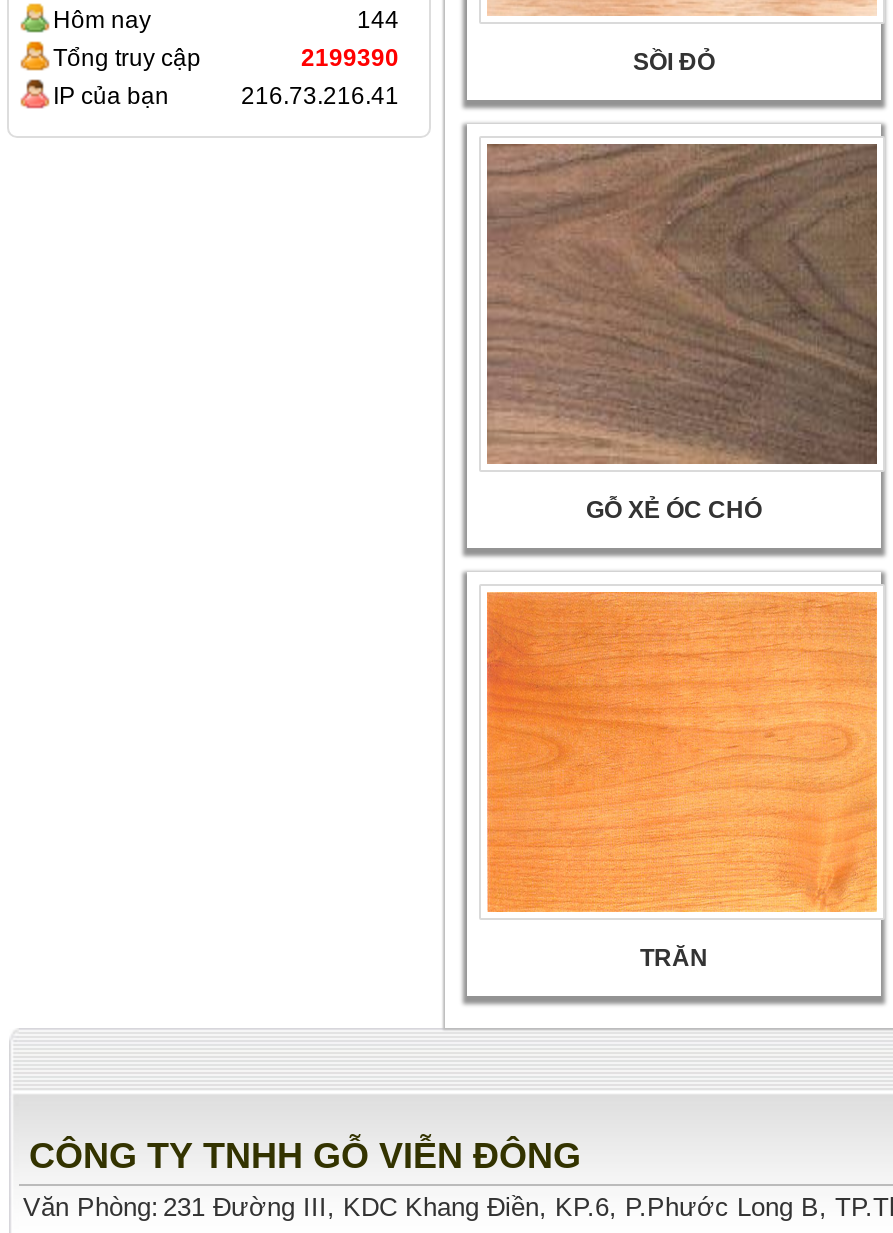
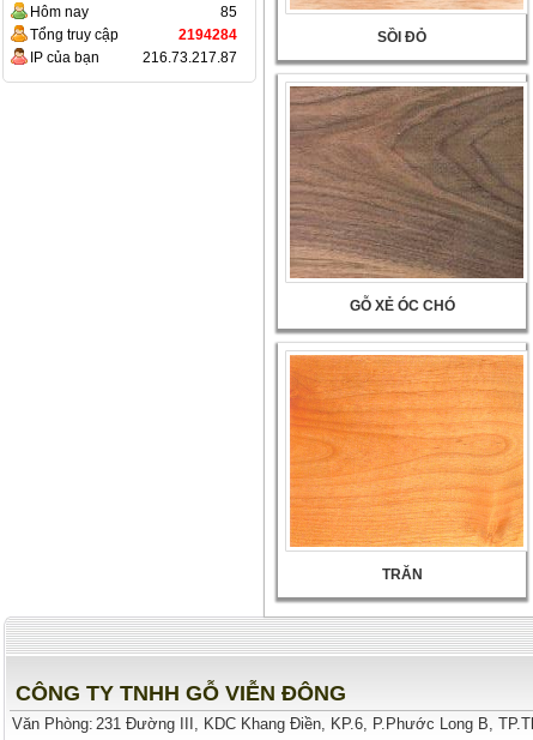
[357,5,399,33] 144 -> [220,3,237,20] 85
[301,43,399,71] 2199390 -> [178,26,237,43] 2194284
[241,81,399,109] 216.73.216.41 -> [143,49,237,65] 216.73.217.87

